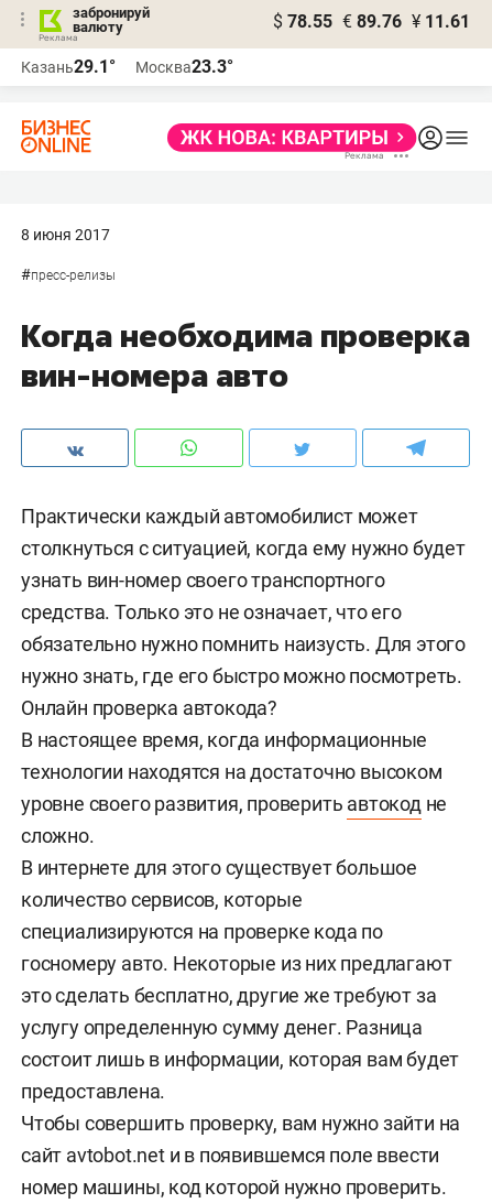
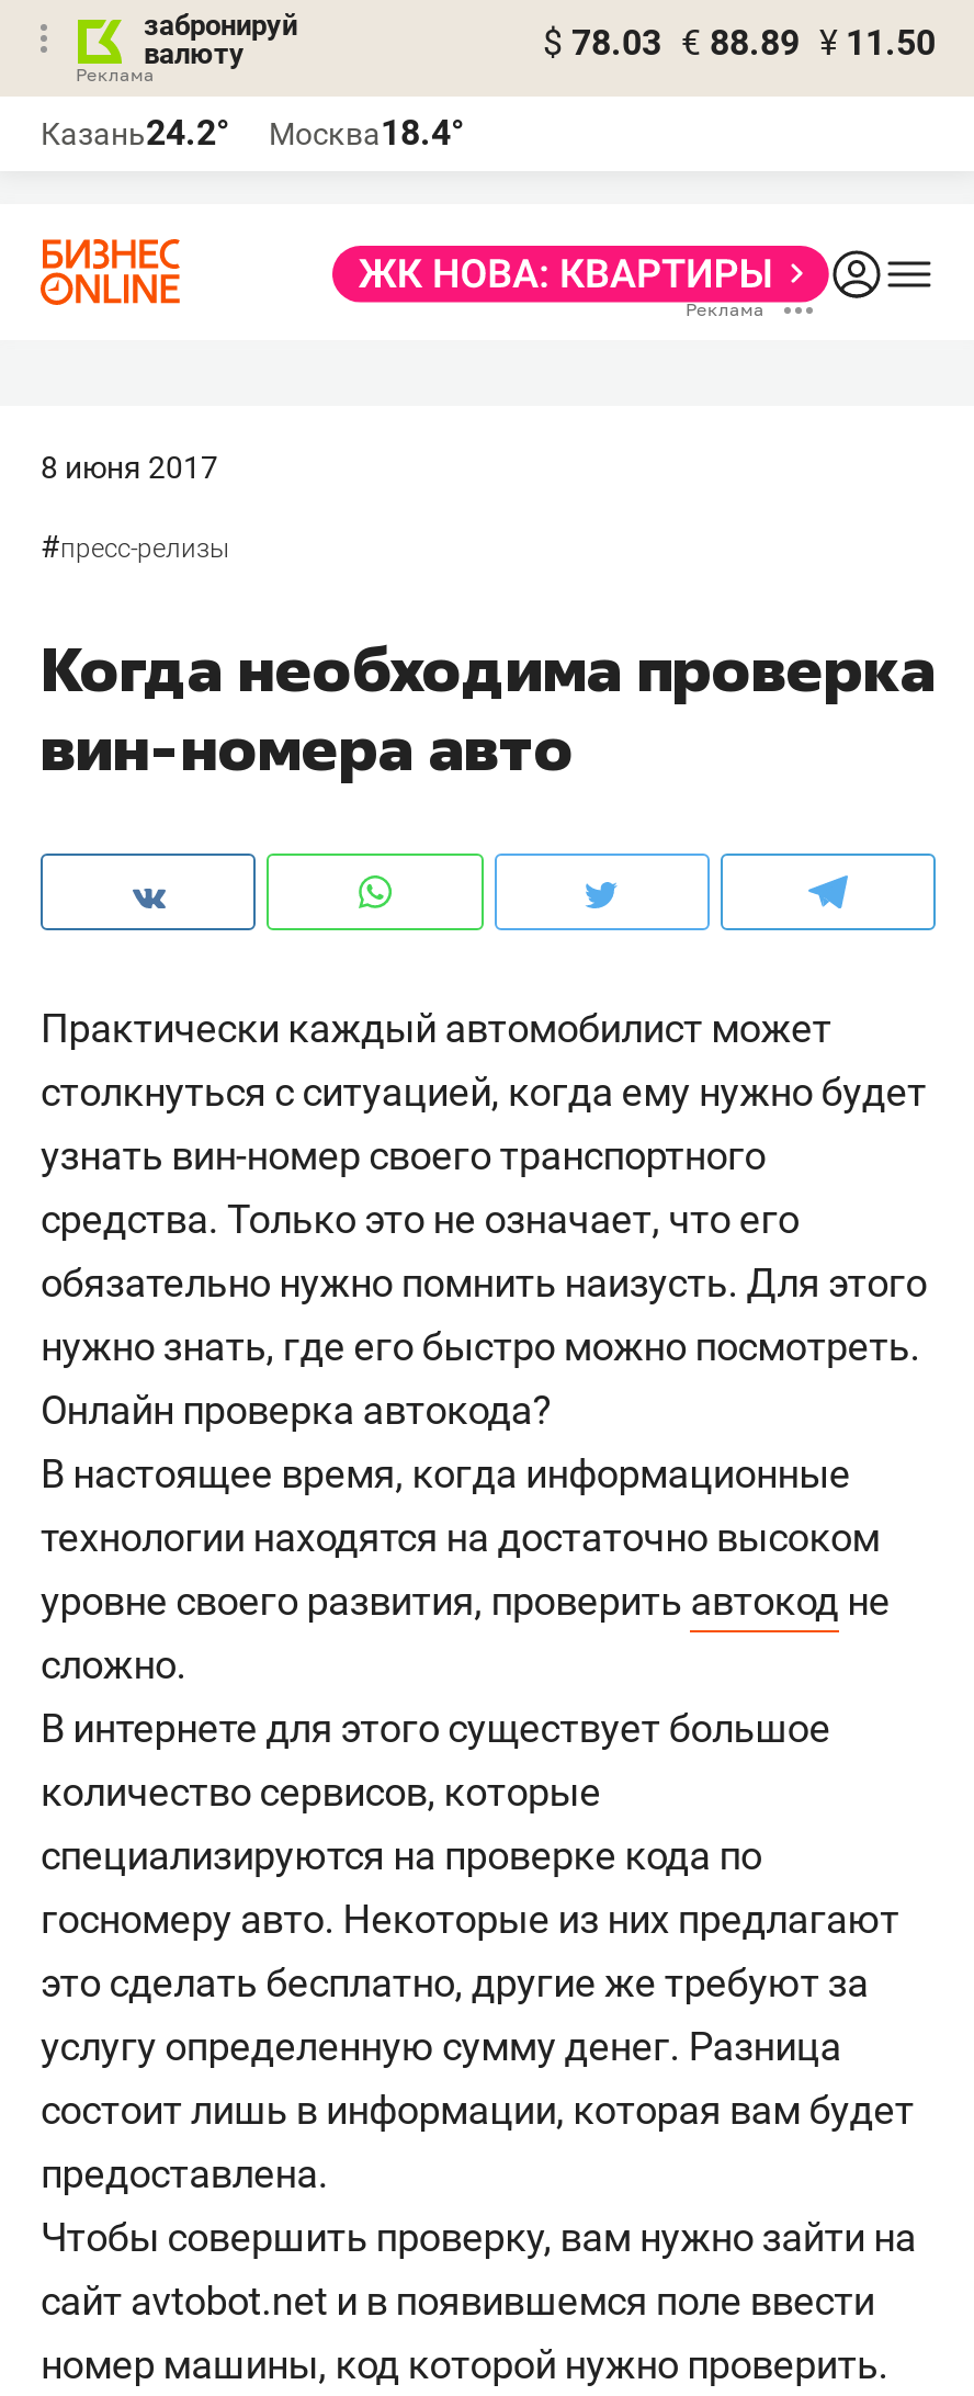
[273,11,470,32] $ 78.55 € 89.76 ¥ 11.61 -> [543,22,936,64] $ 78.03 € 88.89 ¥ 11.50
[21,56,116,77] Казань29.1° -> [41,112,229,154] Казань24.2°
[135,56,233,77] Москва23.3° -> [269,112,464,154] Москва18.4°

